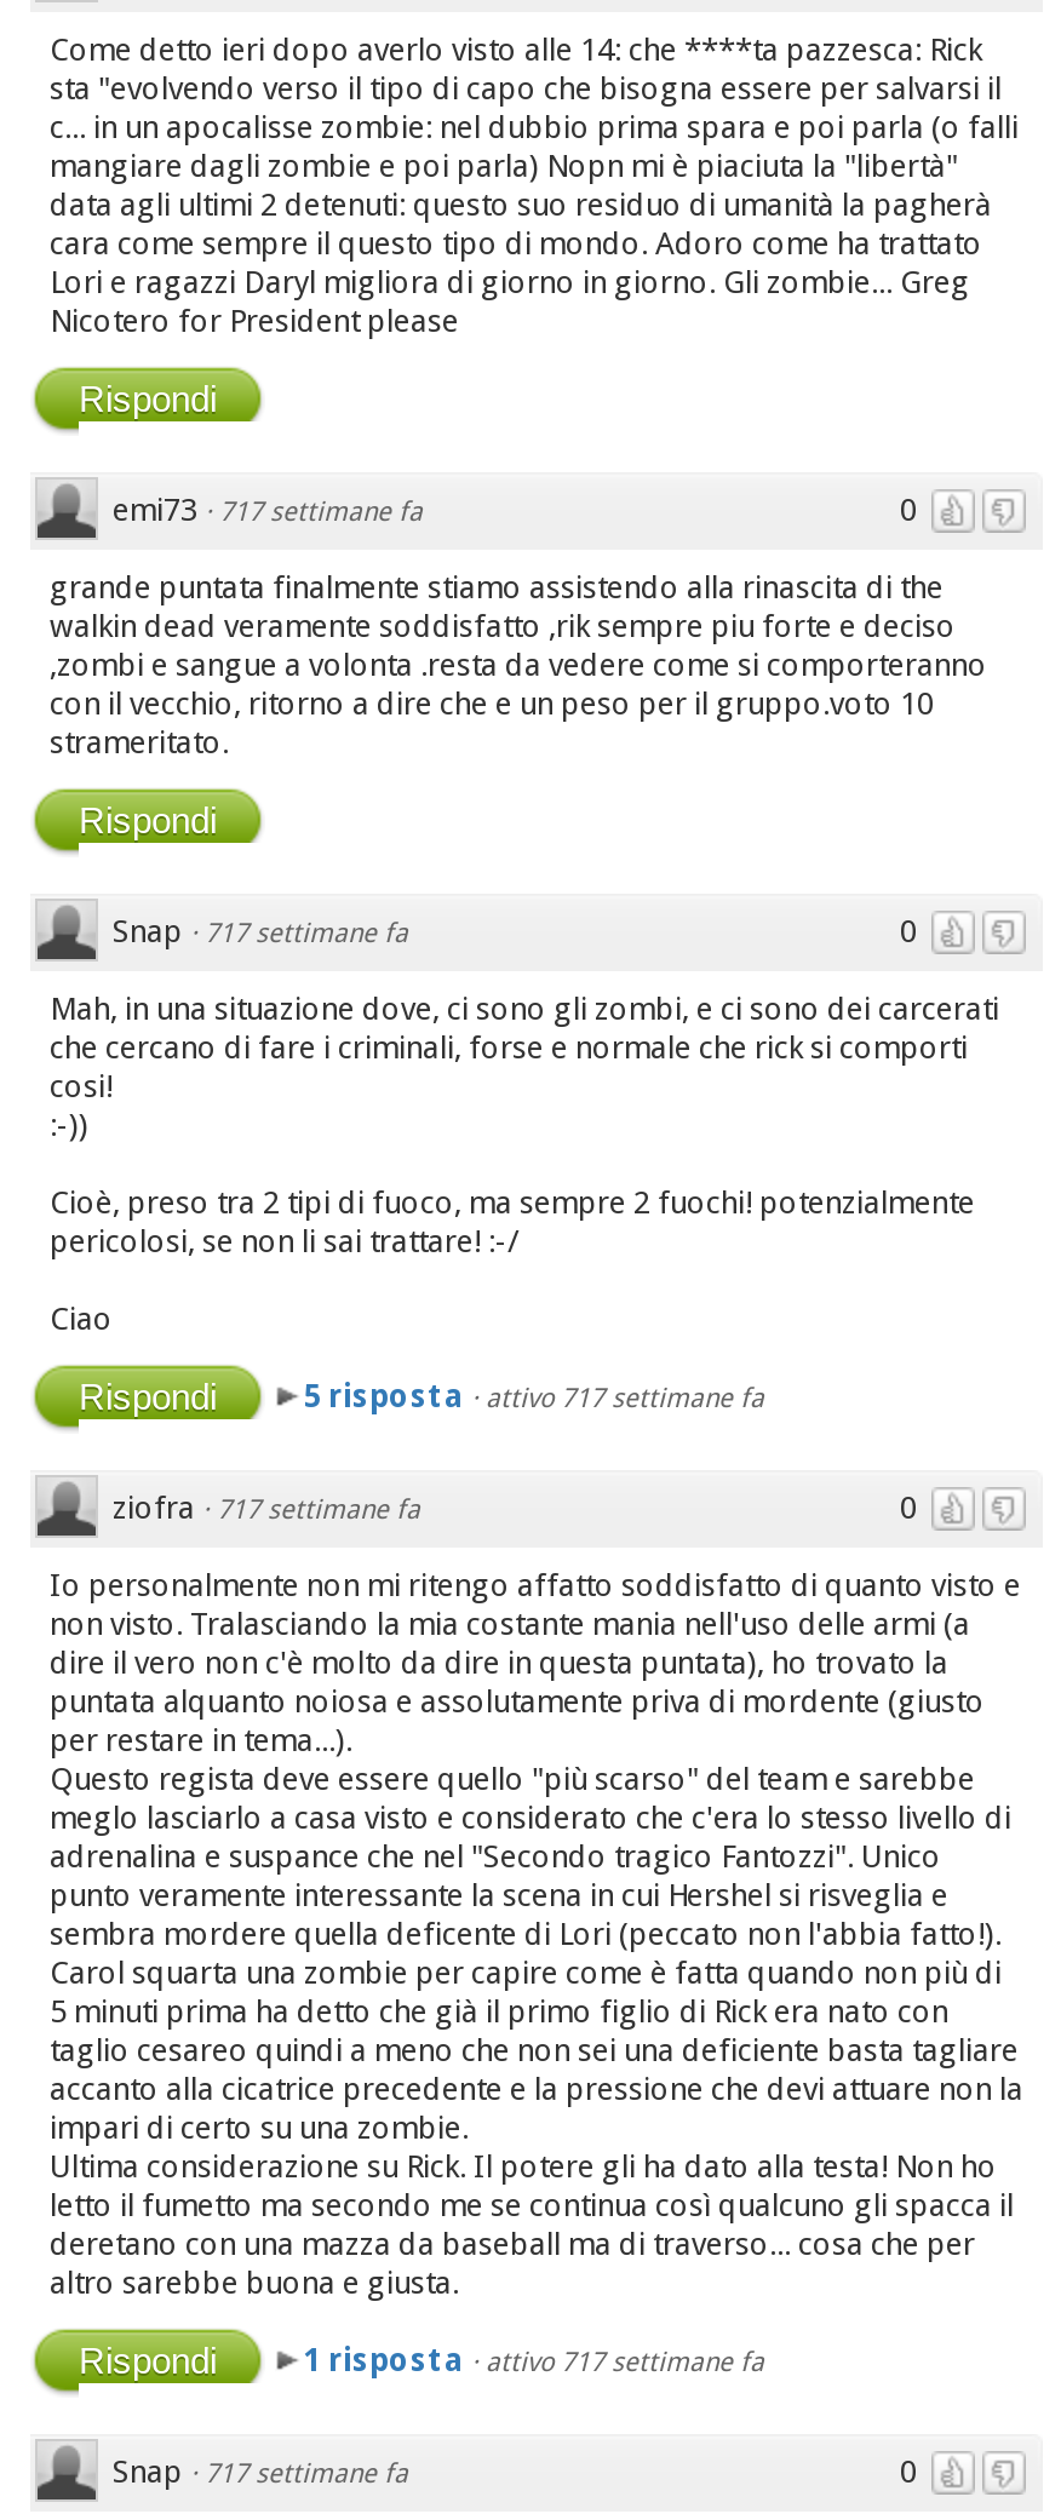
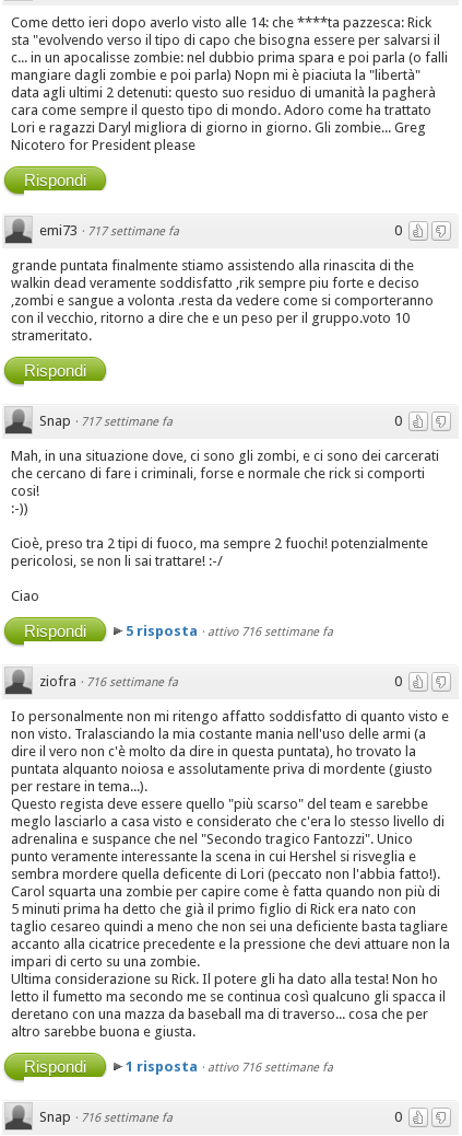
[304,1377,764,1414] 5 risposta · attivo 717 settimane fa -> [126,622,333,639] 5 risposta · attivo 716 settimane fa
[113,1489,420,1525] ziofra · 717 settimane fa -> [39,673,178,689] ziofra · 716 settimane fa
[304,2341,764,2378] 1 risposta · attivo 717 settimane fa -> [126,1058,333,1074] 1 risposta · attivo 716 settimane fa
[113,2453,408,2489] Snap · 717 settimane fa -> [39,1108,173,1125] Snap · 716 settimane fa

